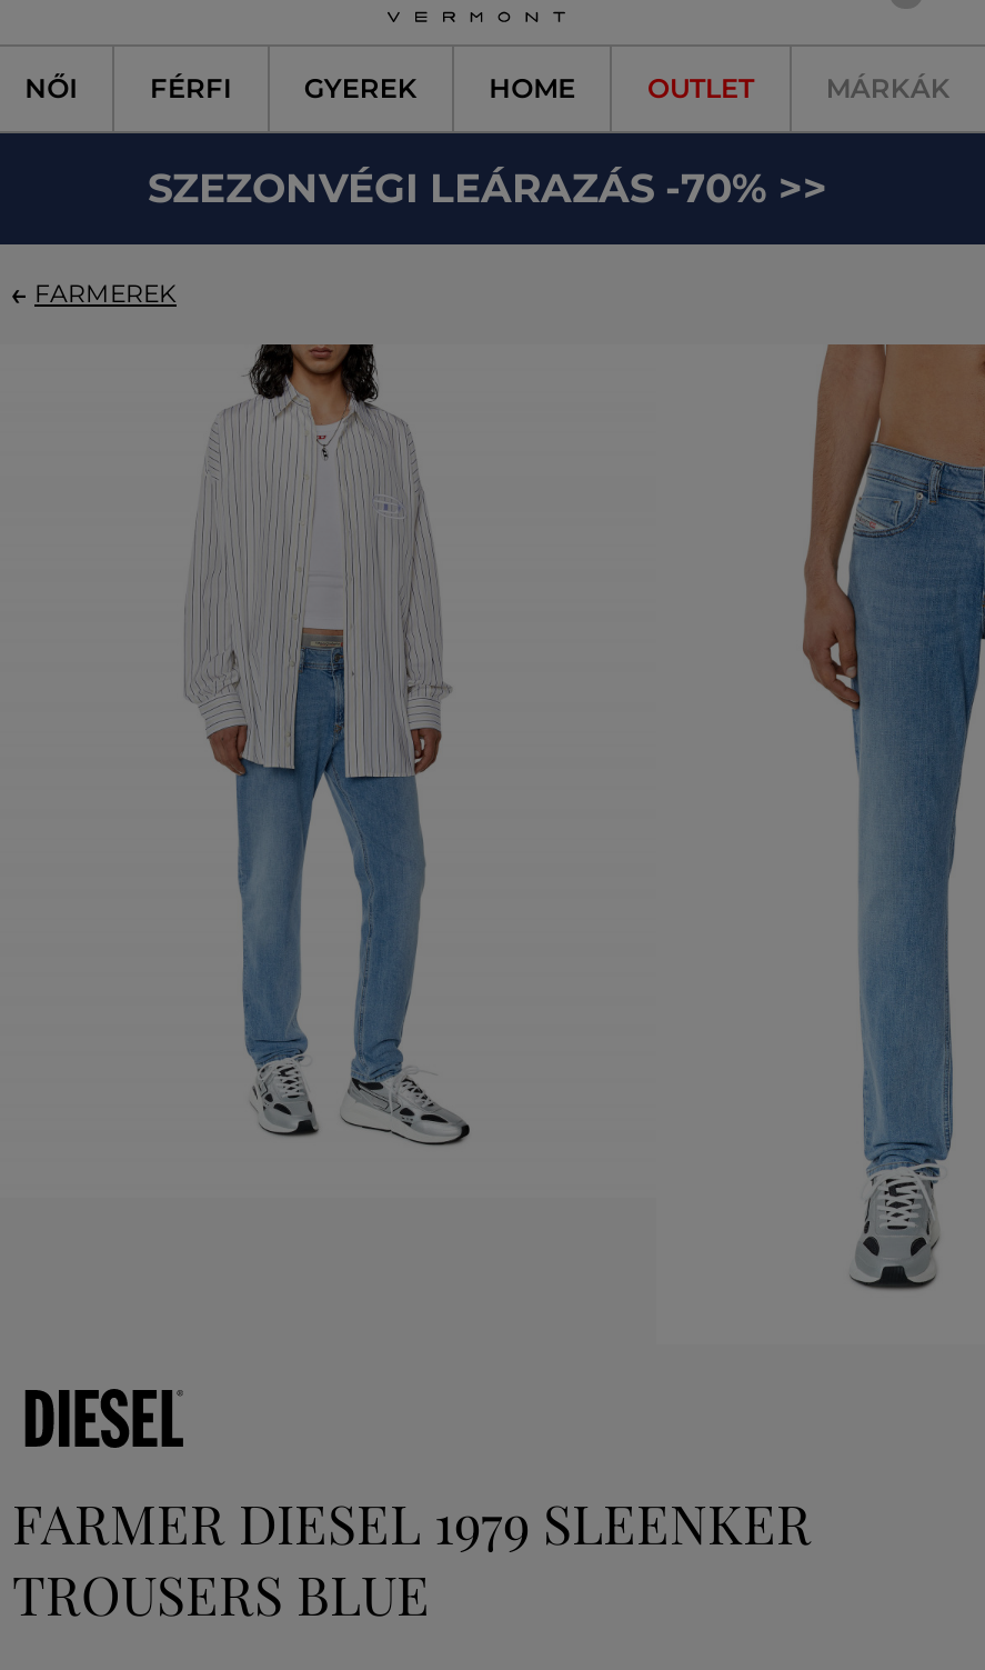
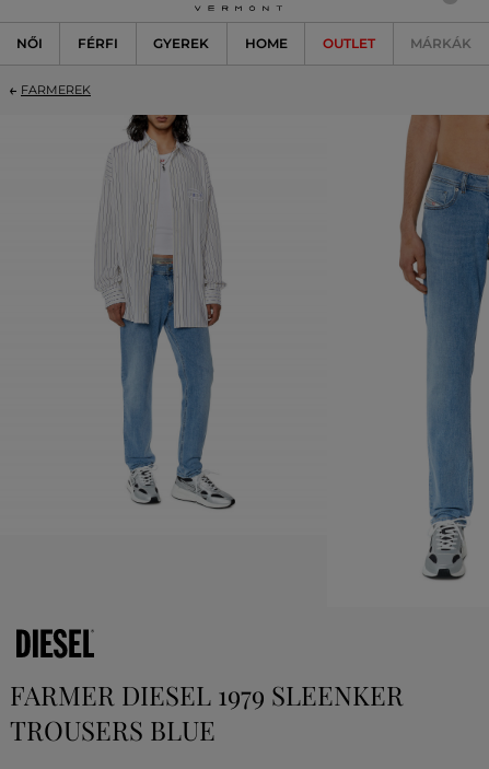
[148,164,827,213] SZEZONVÉGI LEÁRAZÁS -70% >> -> none

